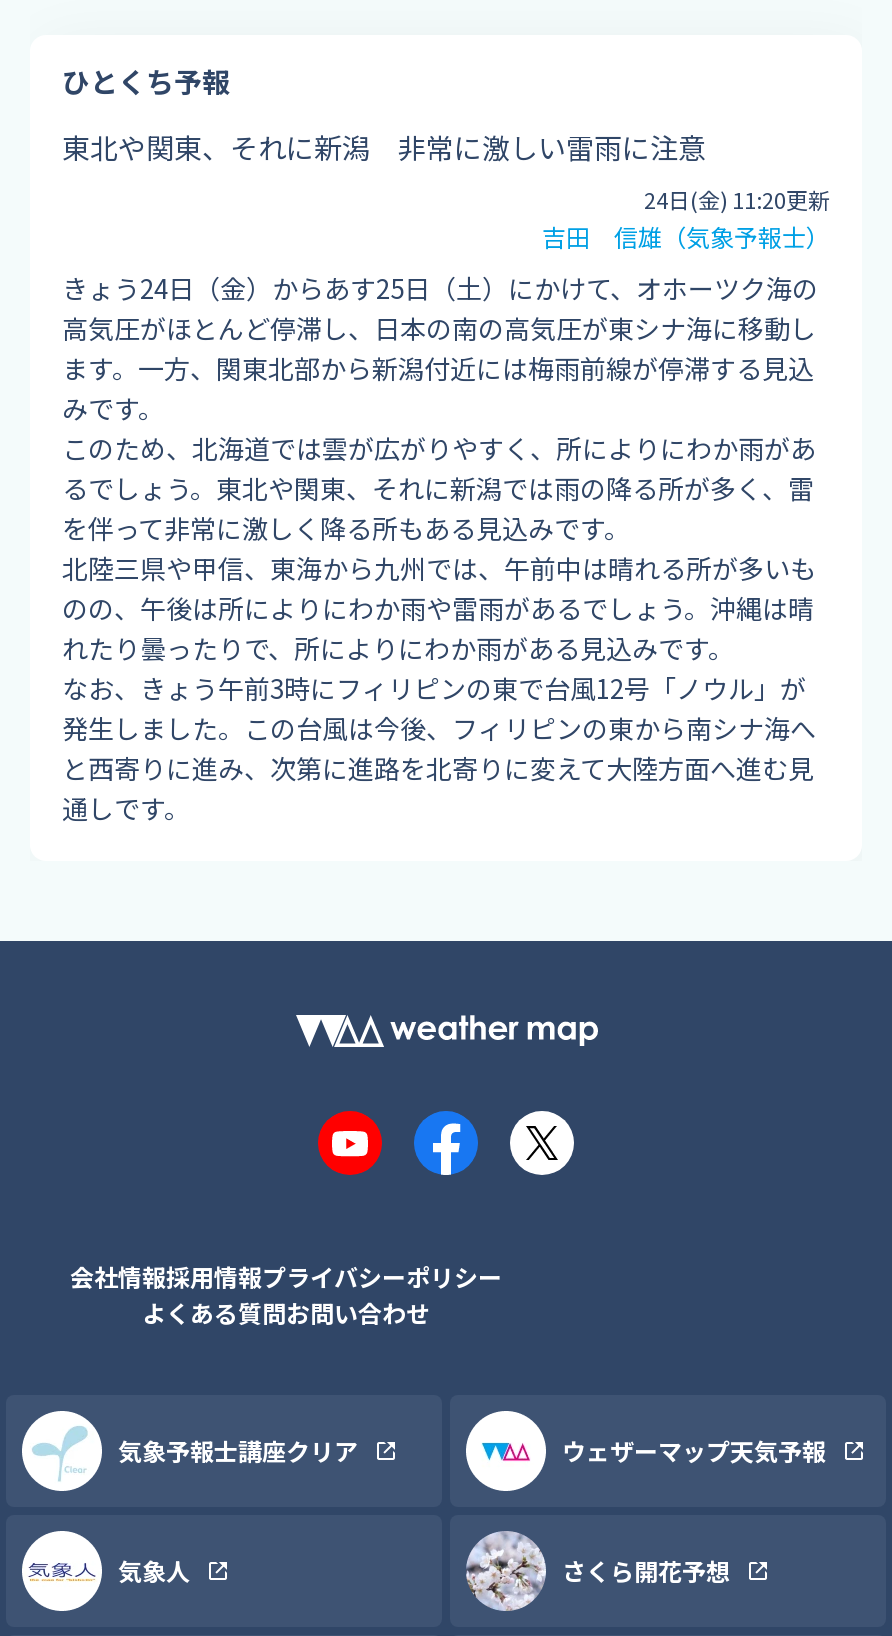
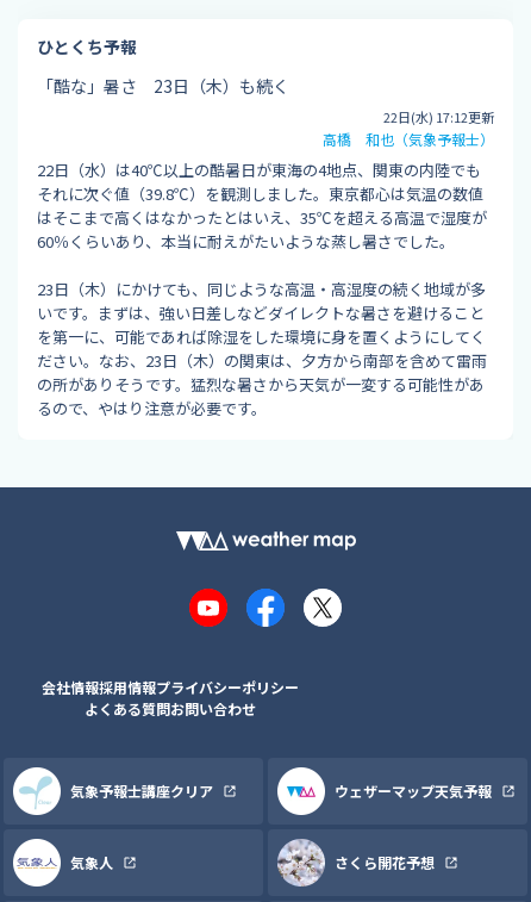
[62,126,830,827] 東北や関東、それに新潟 非常に激しい雷雨に注意 | 24日(金) 11:20更新 | 吉田 信雄（気象予報士） | きょう24日（金）からあす25日（土）にかけて、オホーツク海の | 高気圧がほとんど停滞し、日本の南の高気圧が東シナ海に移動し | ます。一方、関東北部から新潟付近には梅雨前線が停滞する見込 | みです。 | このため、北海道では雲が広がりやすく、所によりにわか雨があ | るでしょう。東北や関東、それに新潟では雨の降る所が多く、雷 | を伴って非常に激しく降る所もある見込みです。 | 北陸三県や甲信、東海から九州では、午前中は晴れる所が多いも | のの、午後は所によりにわか雨や雷雨があるでしょう。沖縄は晴 | れたり曇ったりで、所によりにわか雨がある見込みです。 | なお、きょう午前3時にフィリピンの東で台風12号「ノウル」が | 発生しました。この台風は今後、フィリピンの東から南シナ海へ | と西寄りに進み、次第に進路を北寄りに変えて大陸方面へ進む見 | 通しです。 -> [37,74,494,420] 「酷な」暑さ 23日（木）も続く | 22日(水) 17:12更新 | 高橋 和也（気象予報士） | 22日（水）は40℃以上の酷暑日が東海の4地点、関東の内陸でも | それに次ぐ値（39.8℃）を観測しました。東京都心は気温の数値 | はそこまで高くはなかったとはいえ、35℃を超える高温で湿度が | 60％くらいあり、本当に耐えがたいような蒸し暑さでした。 | 23日（木）にかけても、同じような高温・高湿度の続く地域が多 | いです。まずは、強い日差しなどダイレクトな暑さを避けること | を第一に、可能であれば除湿をした環境に身を置くようにしてく | ださい。なお、23日（木）の関東は、夕方から南部を含めて雷雨 | の所がありそうです。猛烈な暑さから天気が一変する可能性があ | るので、やはり注意が必要です。

